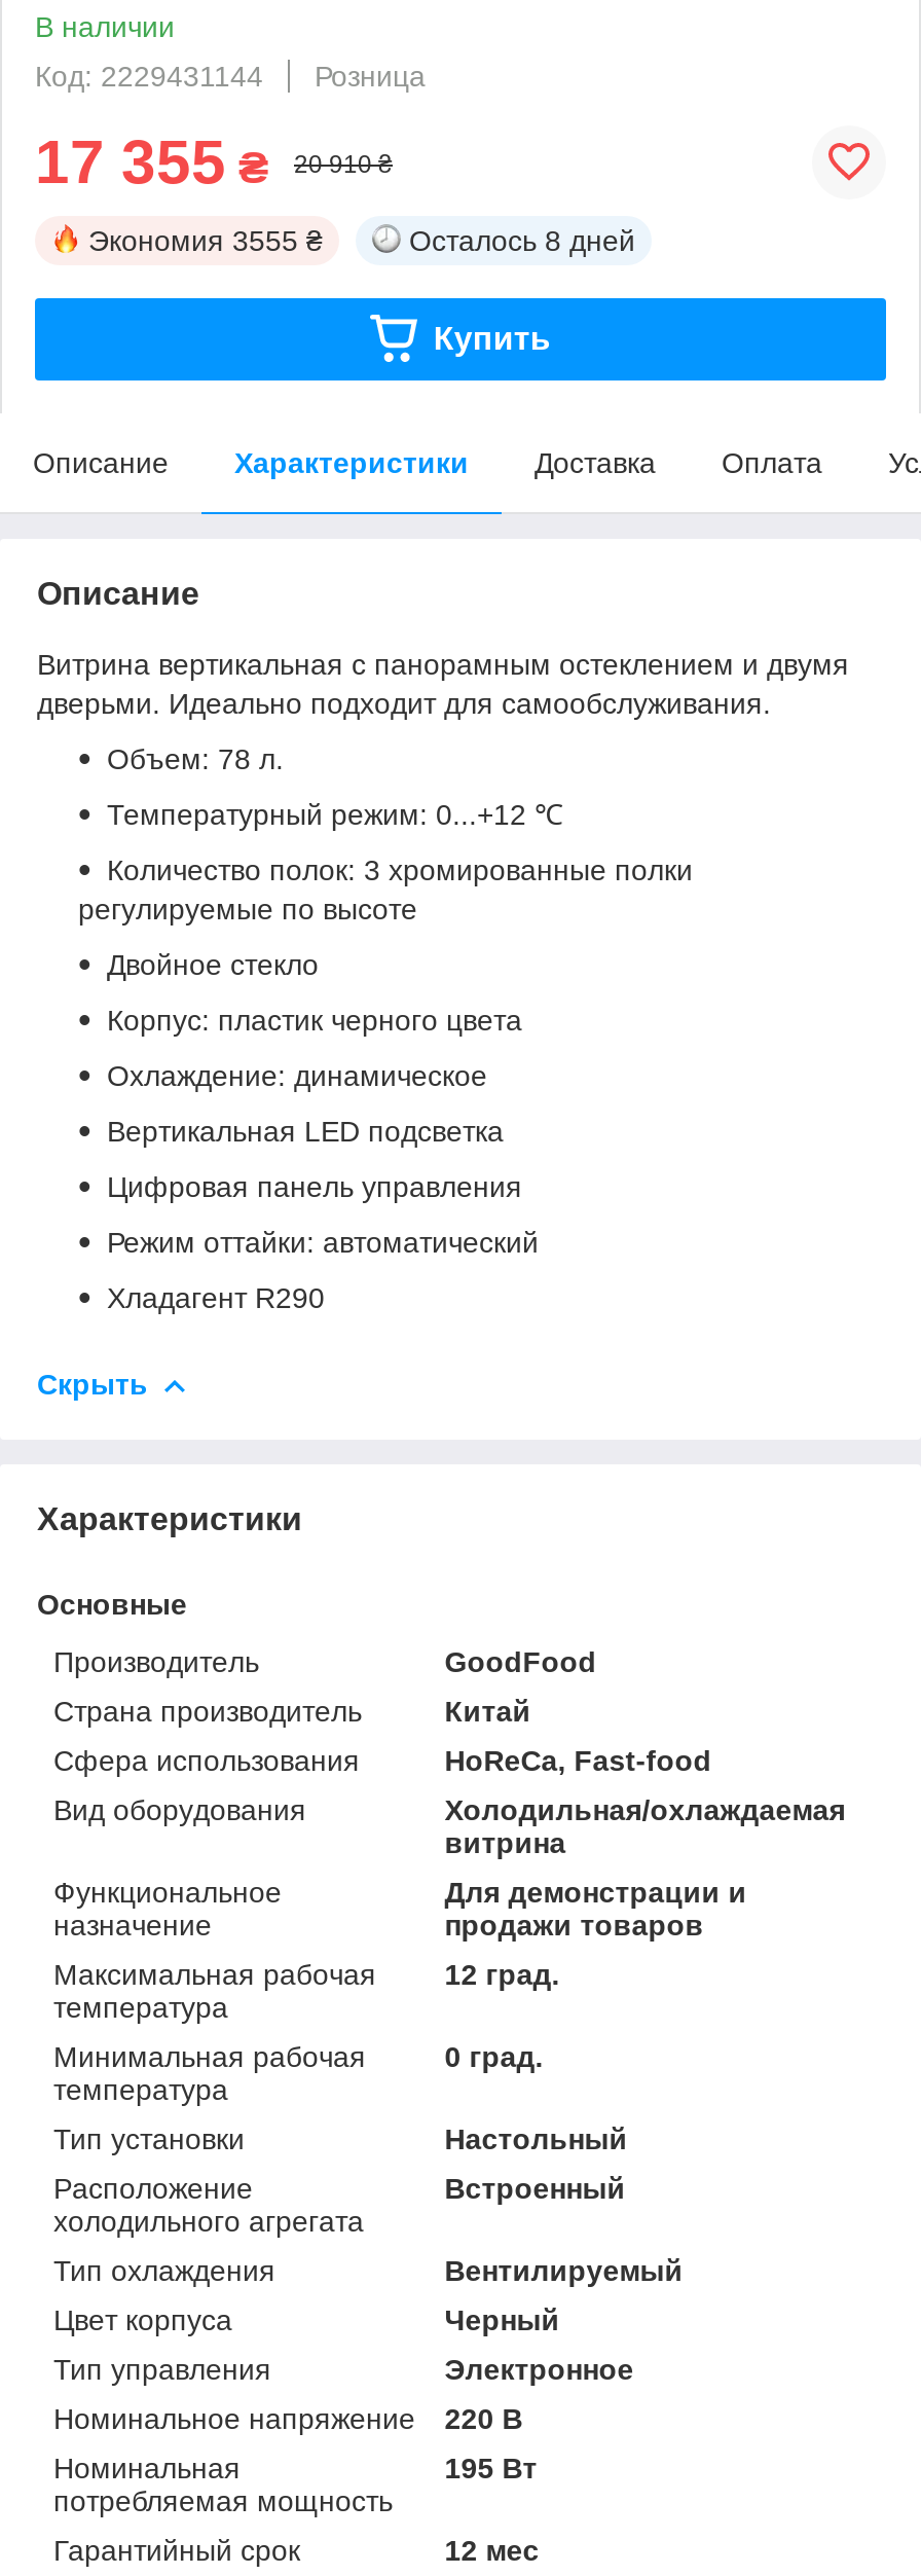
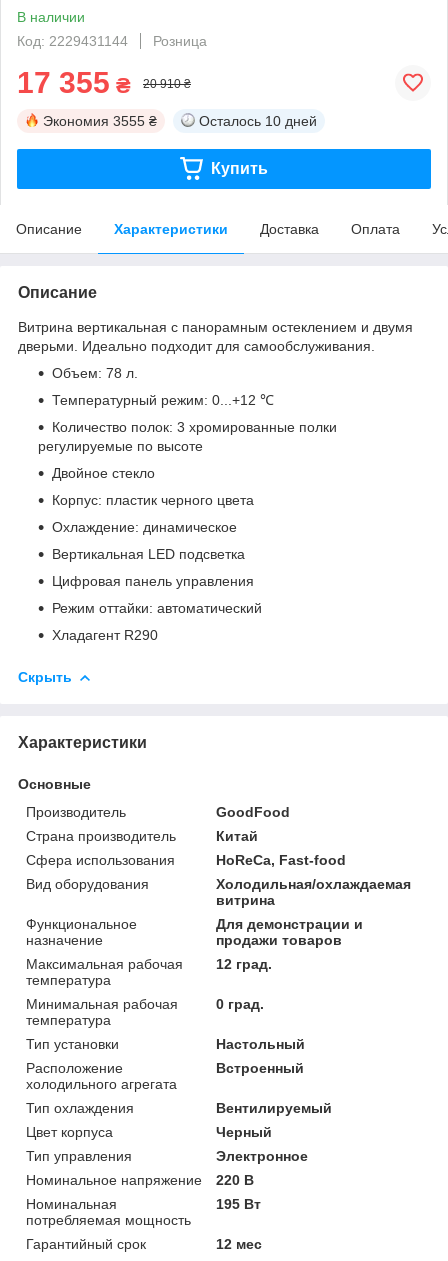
[409,224,635,257] Осталось 8 дней -> [199,113,317,129] Осталось 10 дней

